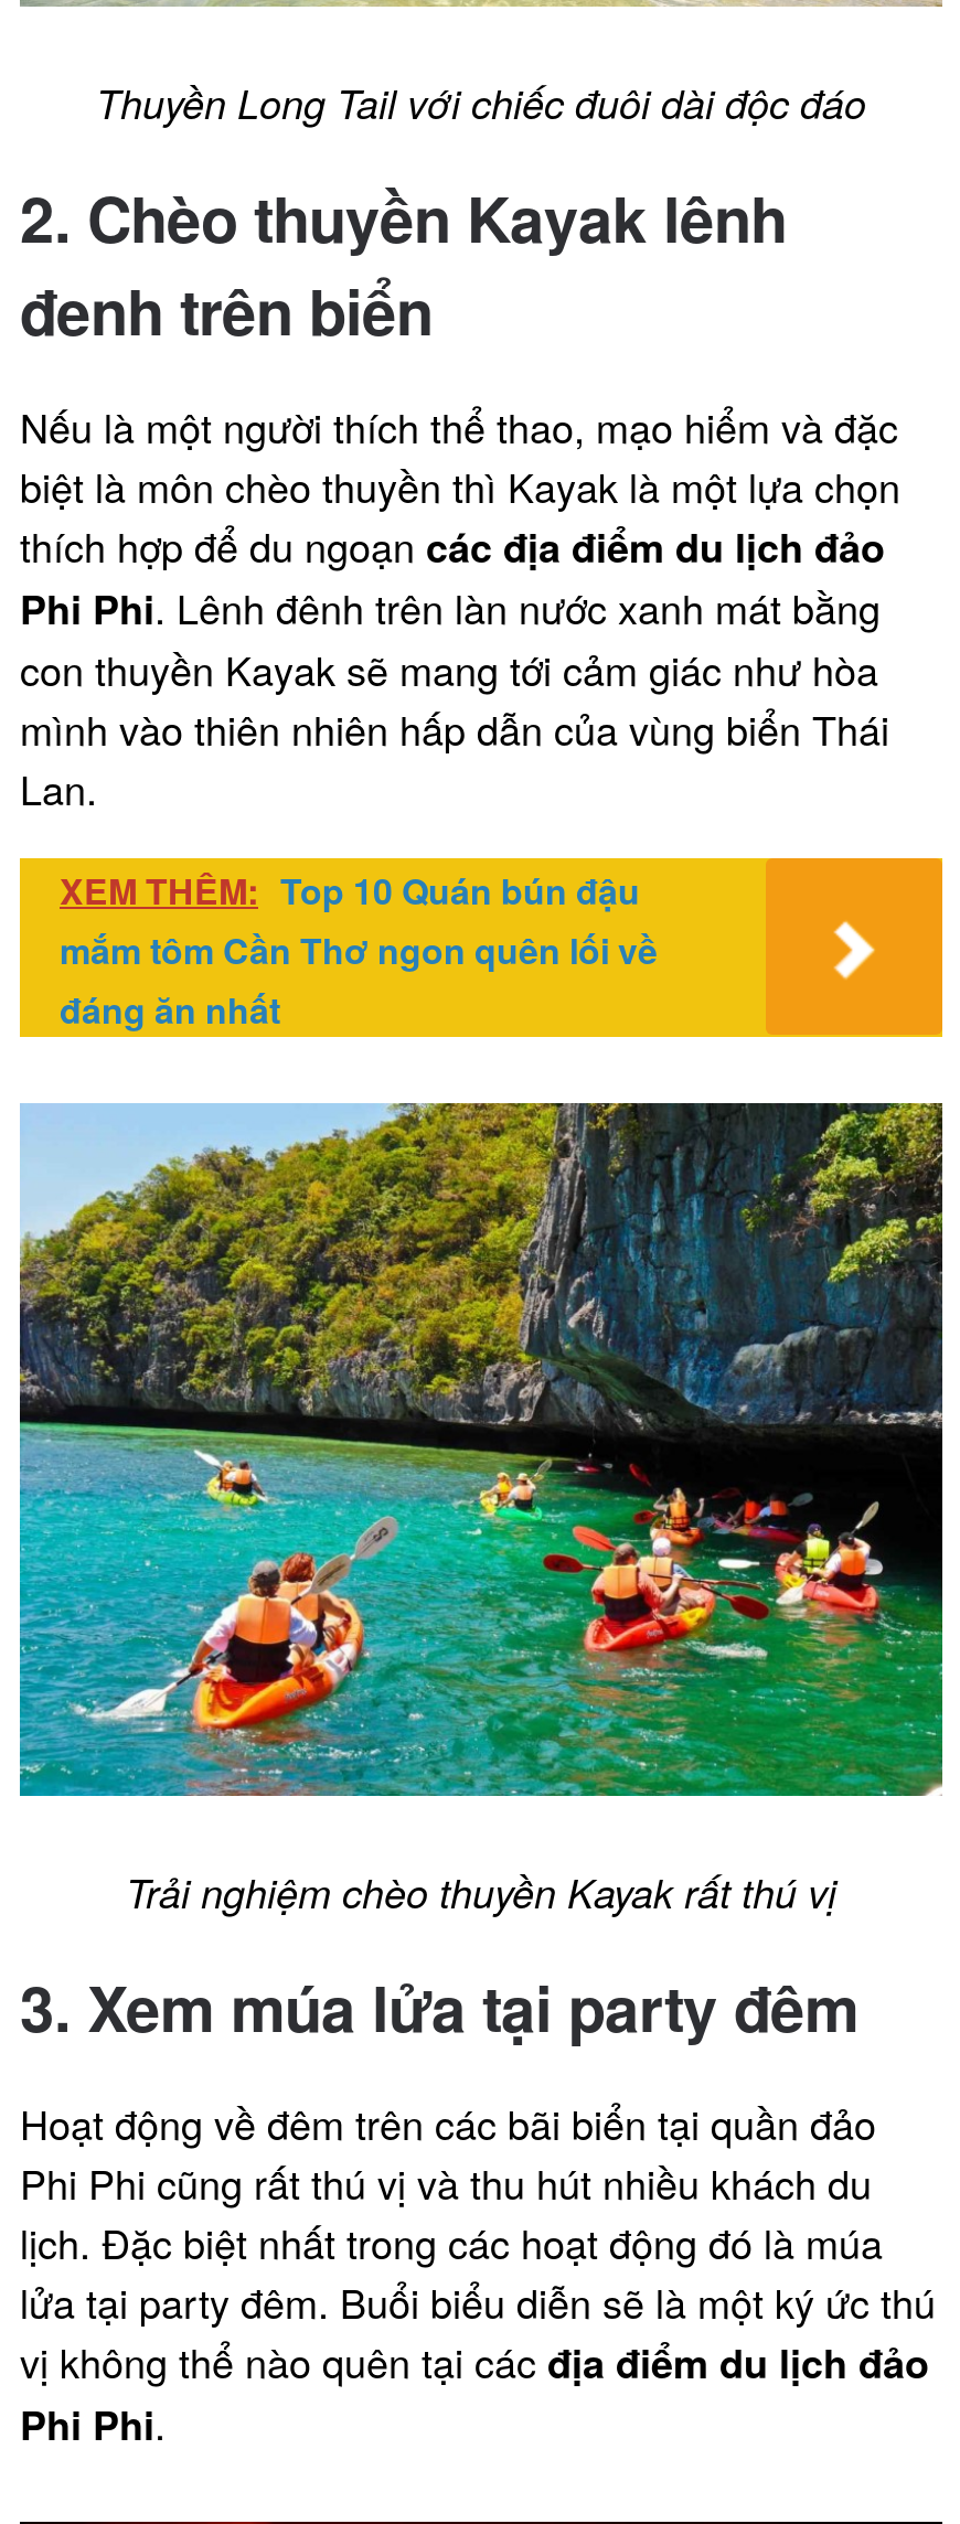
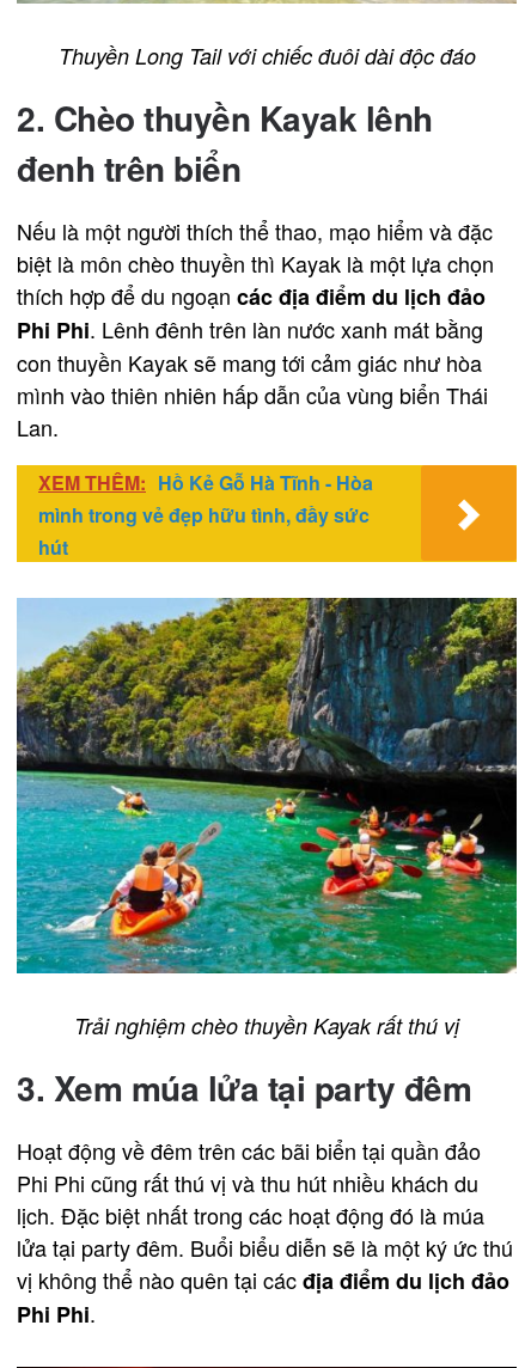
[60,866,658,1035] XEM THÊM: Top 10 Quán bún đậu | mắm tôm Cần Thơ ngon quên lối về | đáng ăn nhất -> [38,469,373,561] XEM THÊM: Hồ Kẻ Gỗ Hà Tĩnh - Hòa | mình trong vẻ đẹp hữu tình, đầy sức | hút

